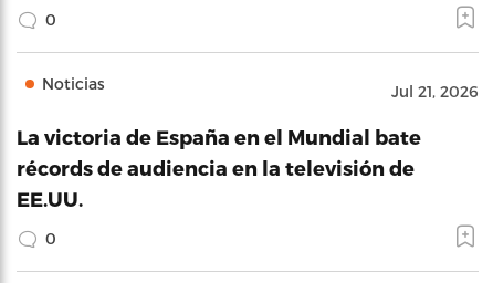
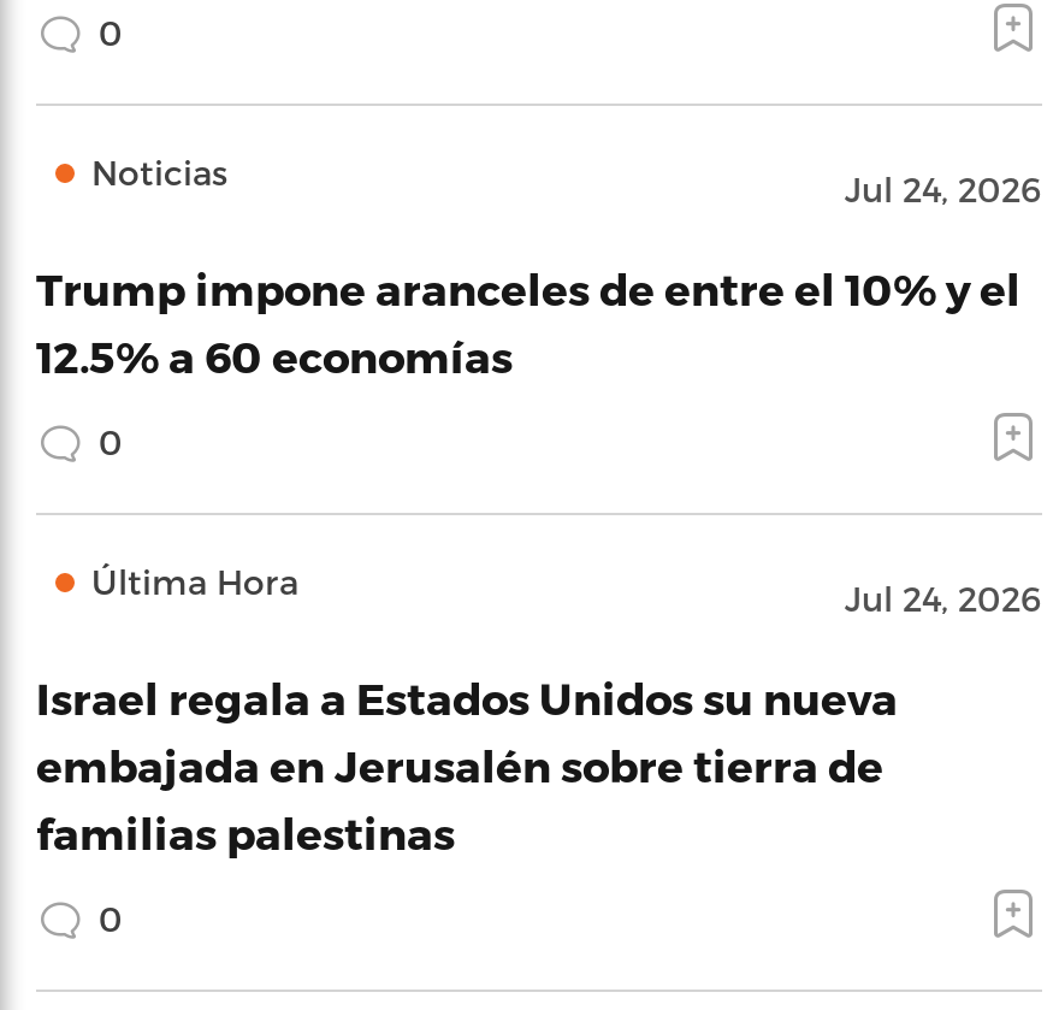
[17,82,479,210] Jul 21, 2026 | La victoria de España en el Mundial bate | récords de audiencia en la televisión de | EE.UU. -> [36,169,1042,857] Jul 24, 2026 | Trump impone aranceles de entre el 10% y el | 12.5% a 60 economías | 0 | Última Hora | Jul 24, 2026 | Israel regala a Estados Unidos su nueva | embajada en Jerusalén sobre tierra de | familias palestinas

